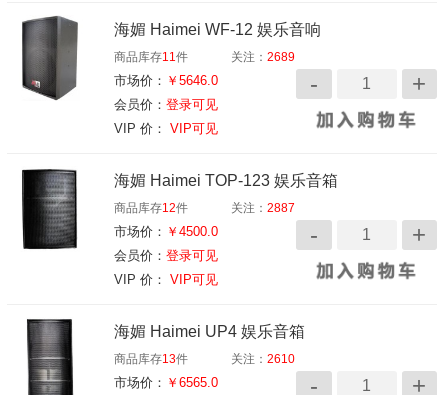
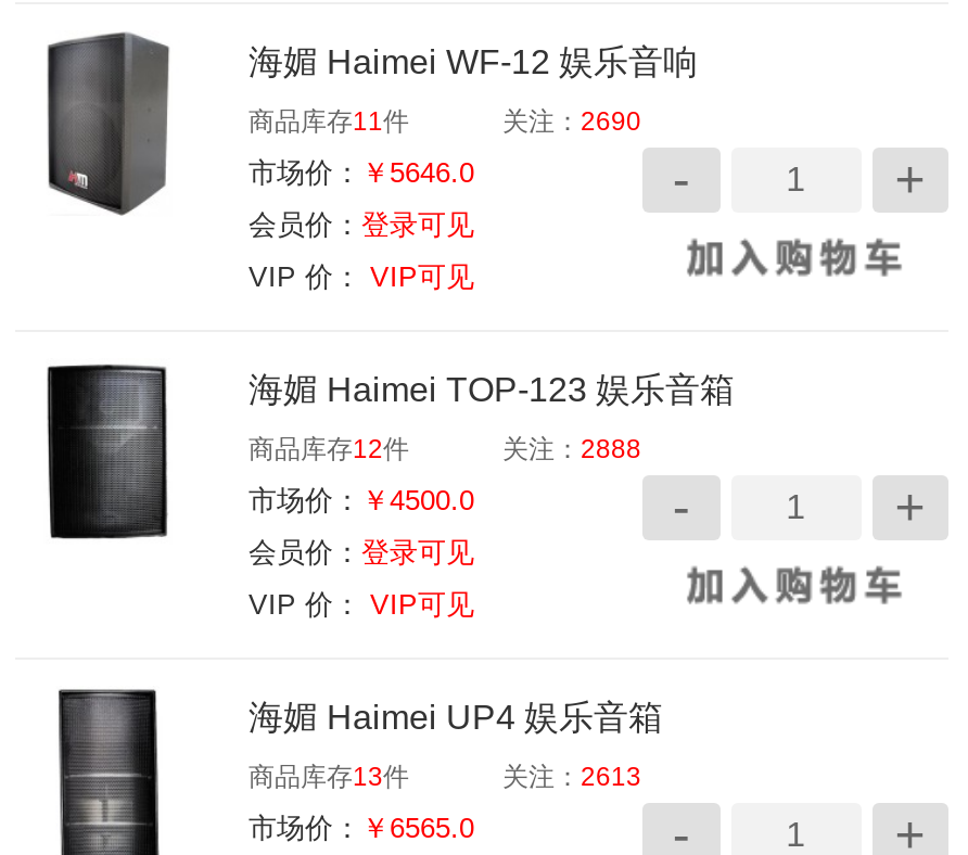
[231,50,295,64] 关注：2689 -> [502,107,641,137] 关注：2690
[231,201,295,215] 关注：2887 -> [502,434,641,465] 关注：2888
[231,352,295,366] 关注：2610 -> [502,762,641,793] 关注：2613

